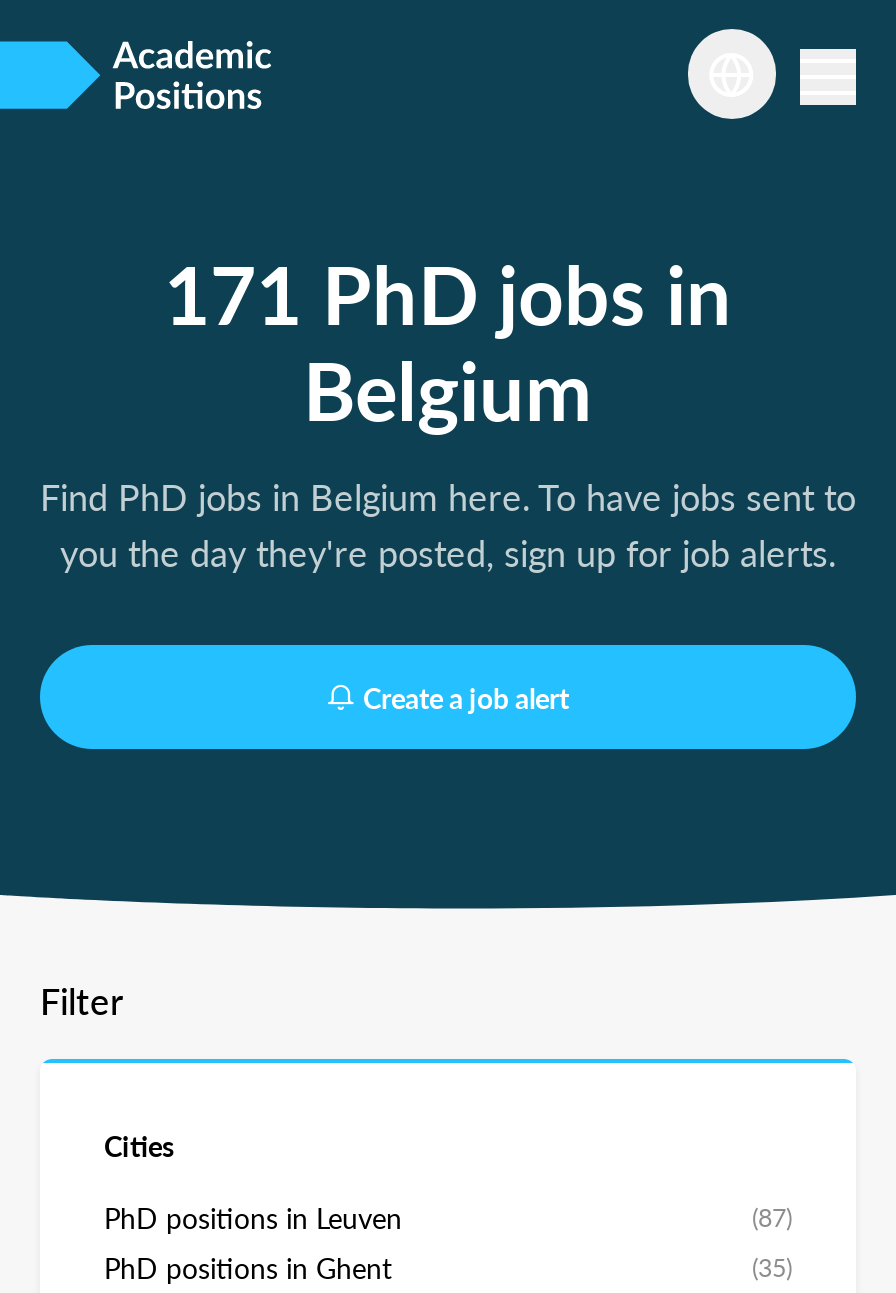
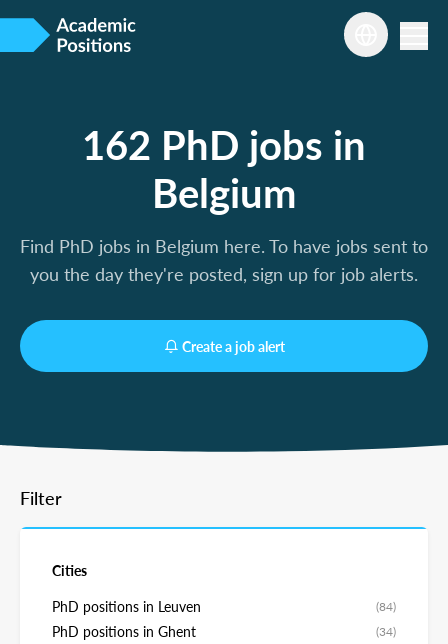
[164,235,732,349] 171 PhD jobs in -> [82,115,366,172] 162 PhD jobs in
[752,1199,792,1235] (87) -> [376,597,396,615] (84)
[752,1249,792,1285] (35) -> [376,622,396,640] (34)

